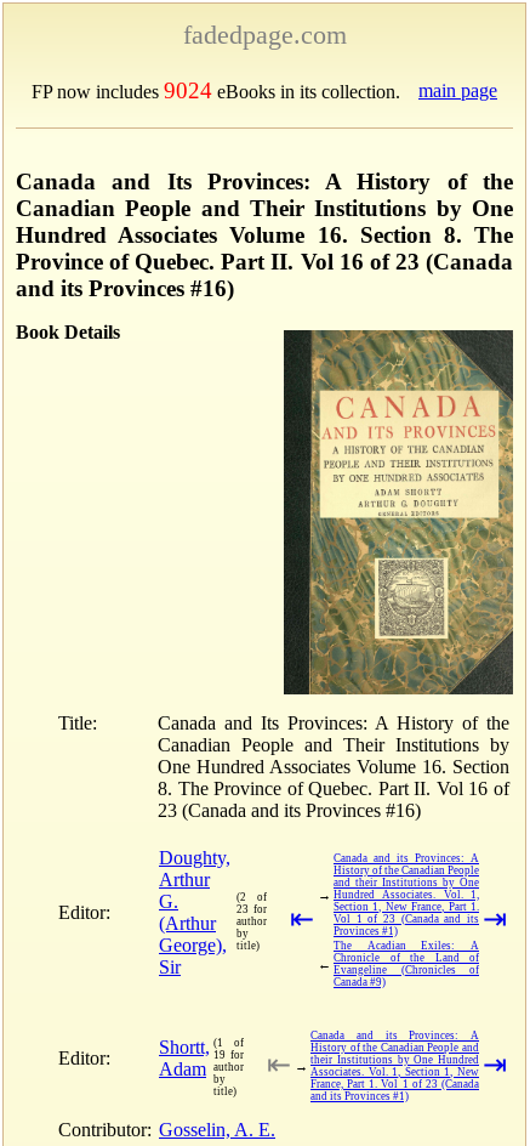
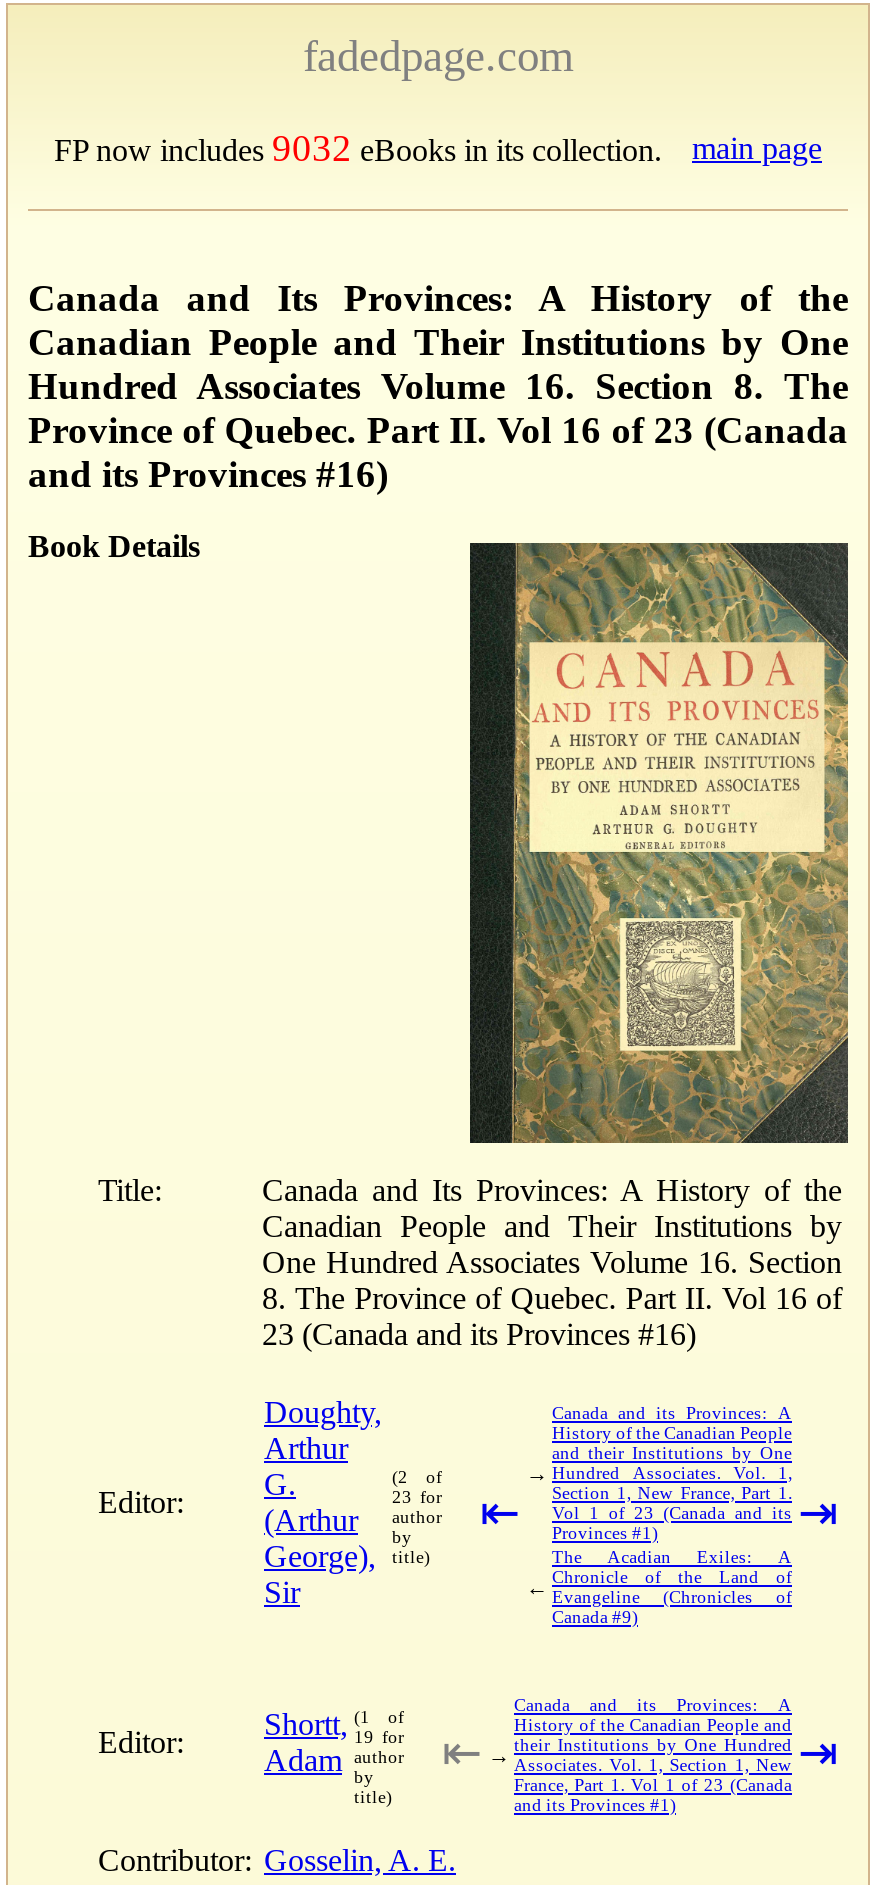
[32,78,400,103] FP now includes 9024 eBooks in its collection. -> [54,127,662,169] FP now includes 9032 eBooks in its collection.

